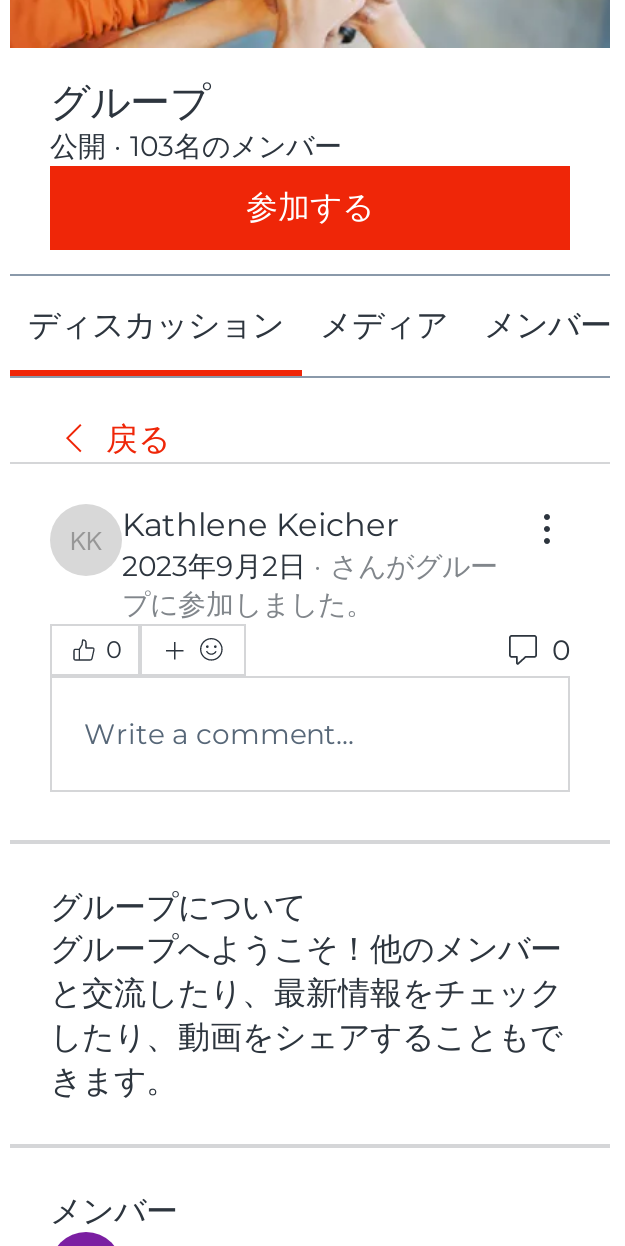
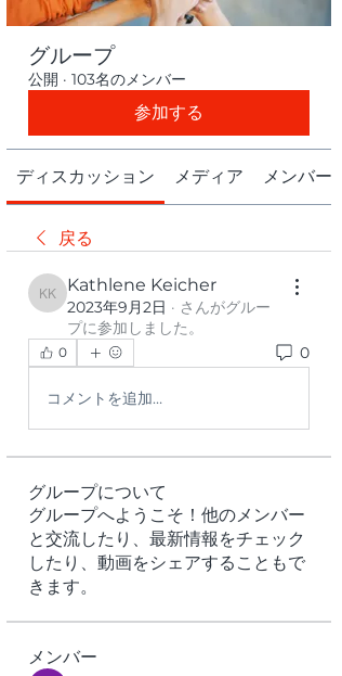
[84,715,354,751] Write a comment... -> [47,388,162,407] コメントを追加…

